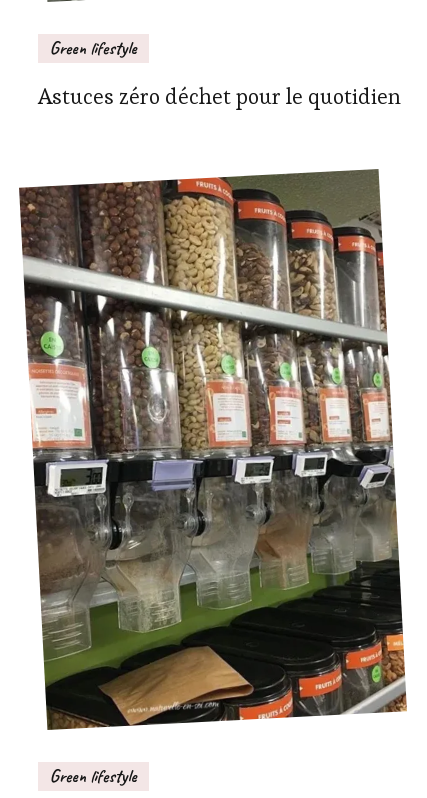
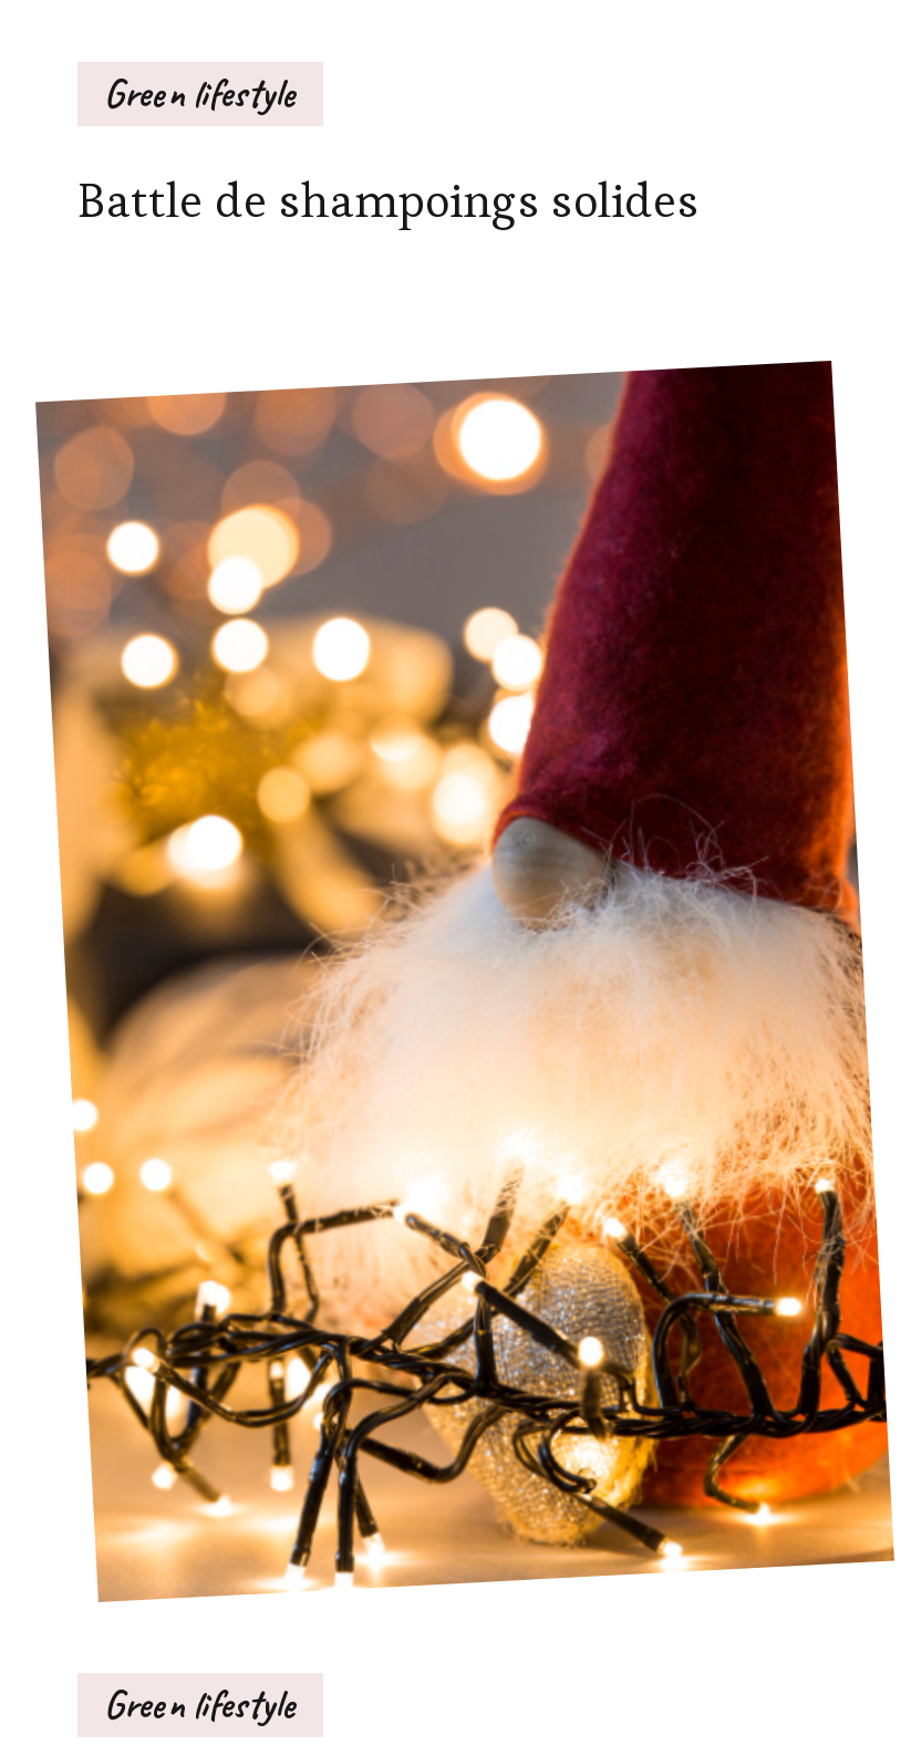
[38,83,401,110] Astuces zéro déchet pour le quotidien -> [77,169,700,229] Battle de shampoings solides
[20,170,407,730] [image] -> [38,362,894,1601] [image]

